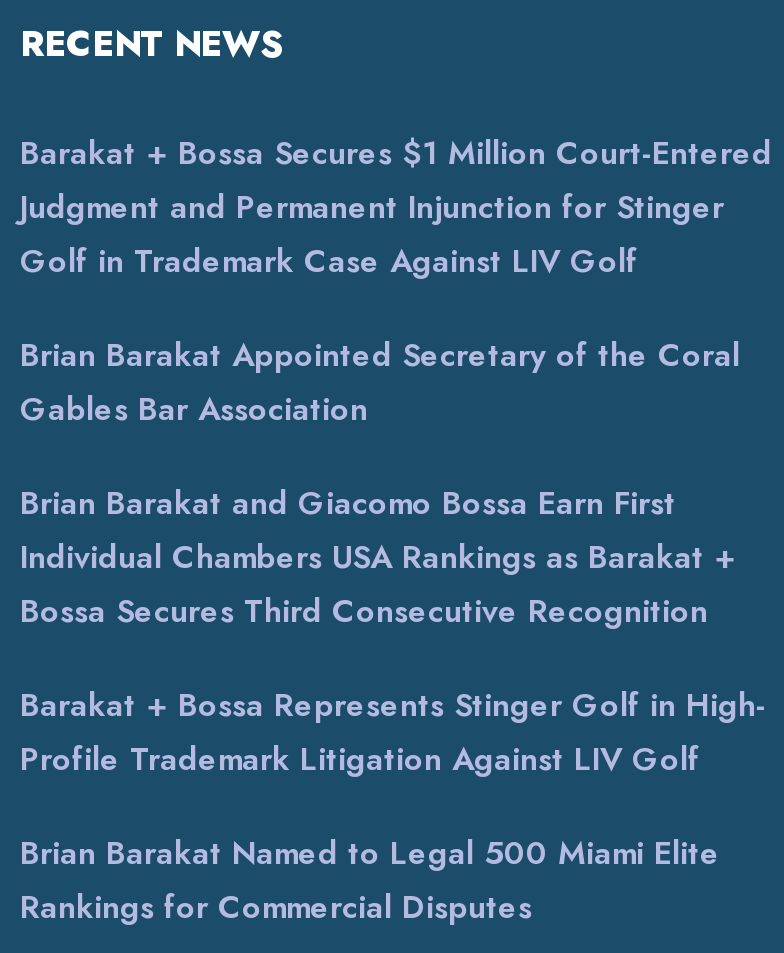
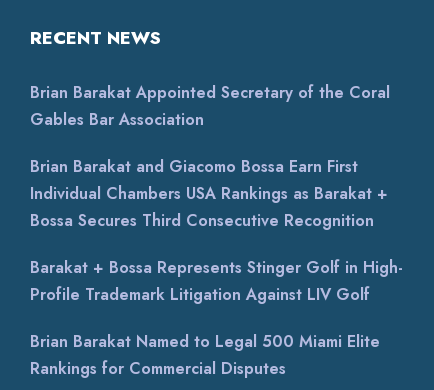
[20,130,772,284] Barakat + Bossa Secures $1 Million Court-Entered | Judgment and Permanent Injunction for Stinger | Golf in Trademark Case Against LIV Golf -> none

